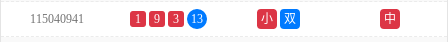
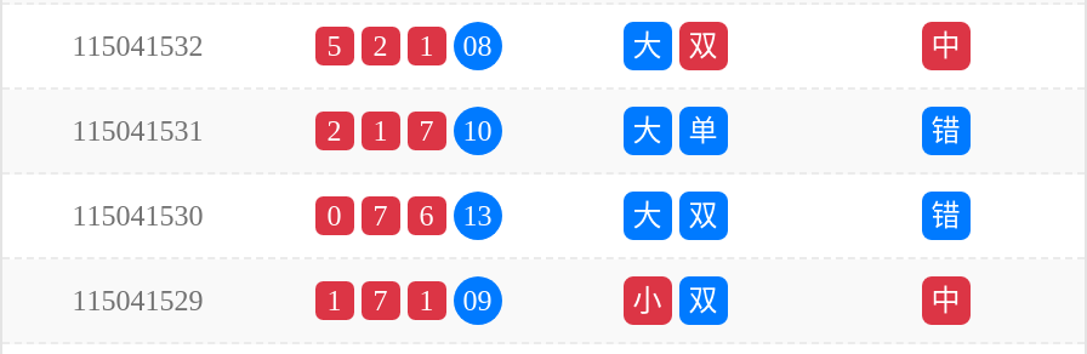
[30,12,84,26] 115040941 -> [72,29,388,63] 115041532 | 5 | 2
[154,12,179,26] 9 | 3 -> [72,29,960,233] 08 | 大 | 双 | 中 | 115041531 | 2 | 1 | 7 | 10 | 大 | 单 | 错 | 115041530 | 0 | 7 | 6
none -> [72,199,960,318] 大 | 双 | 错 | 115041529 | 1 | 7 | 1 | 09

